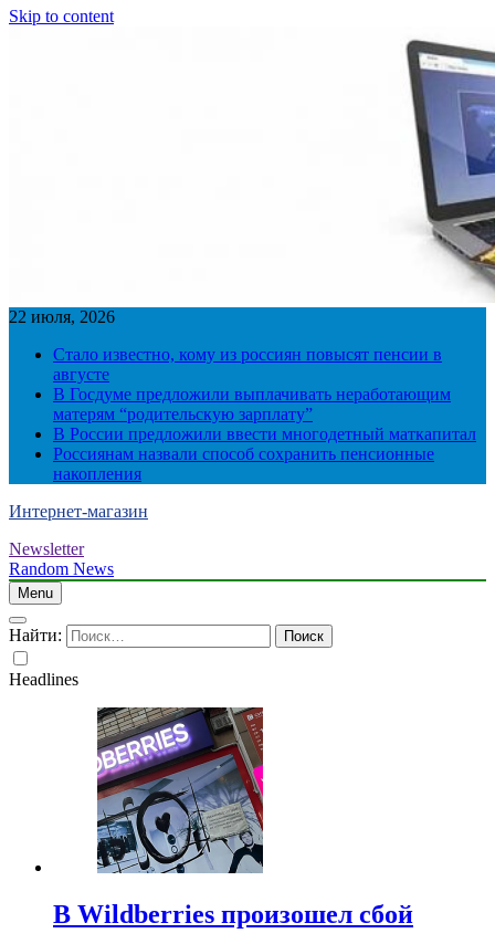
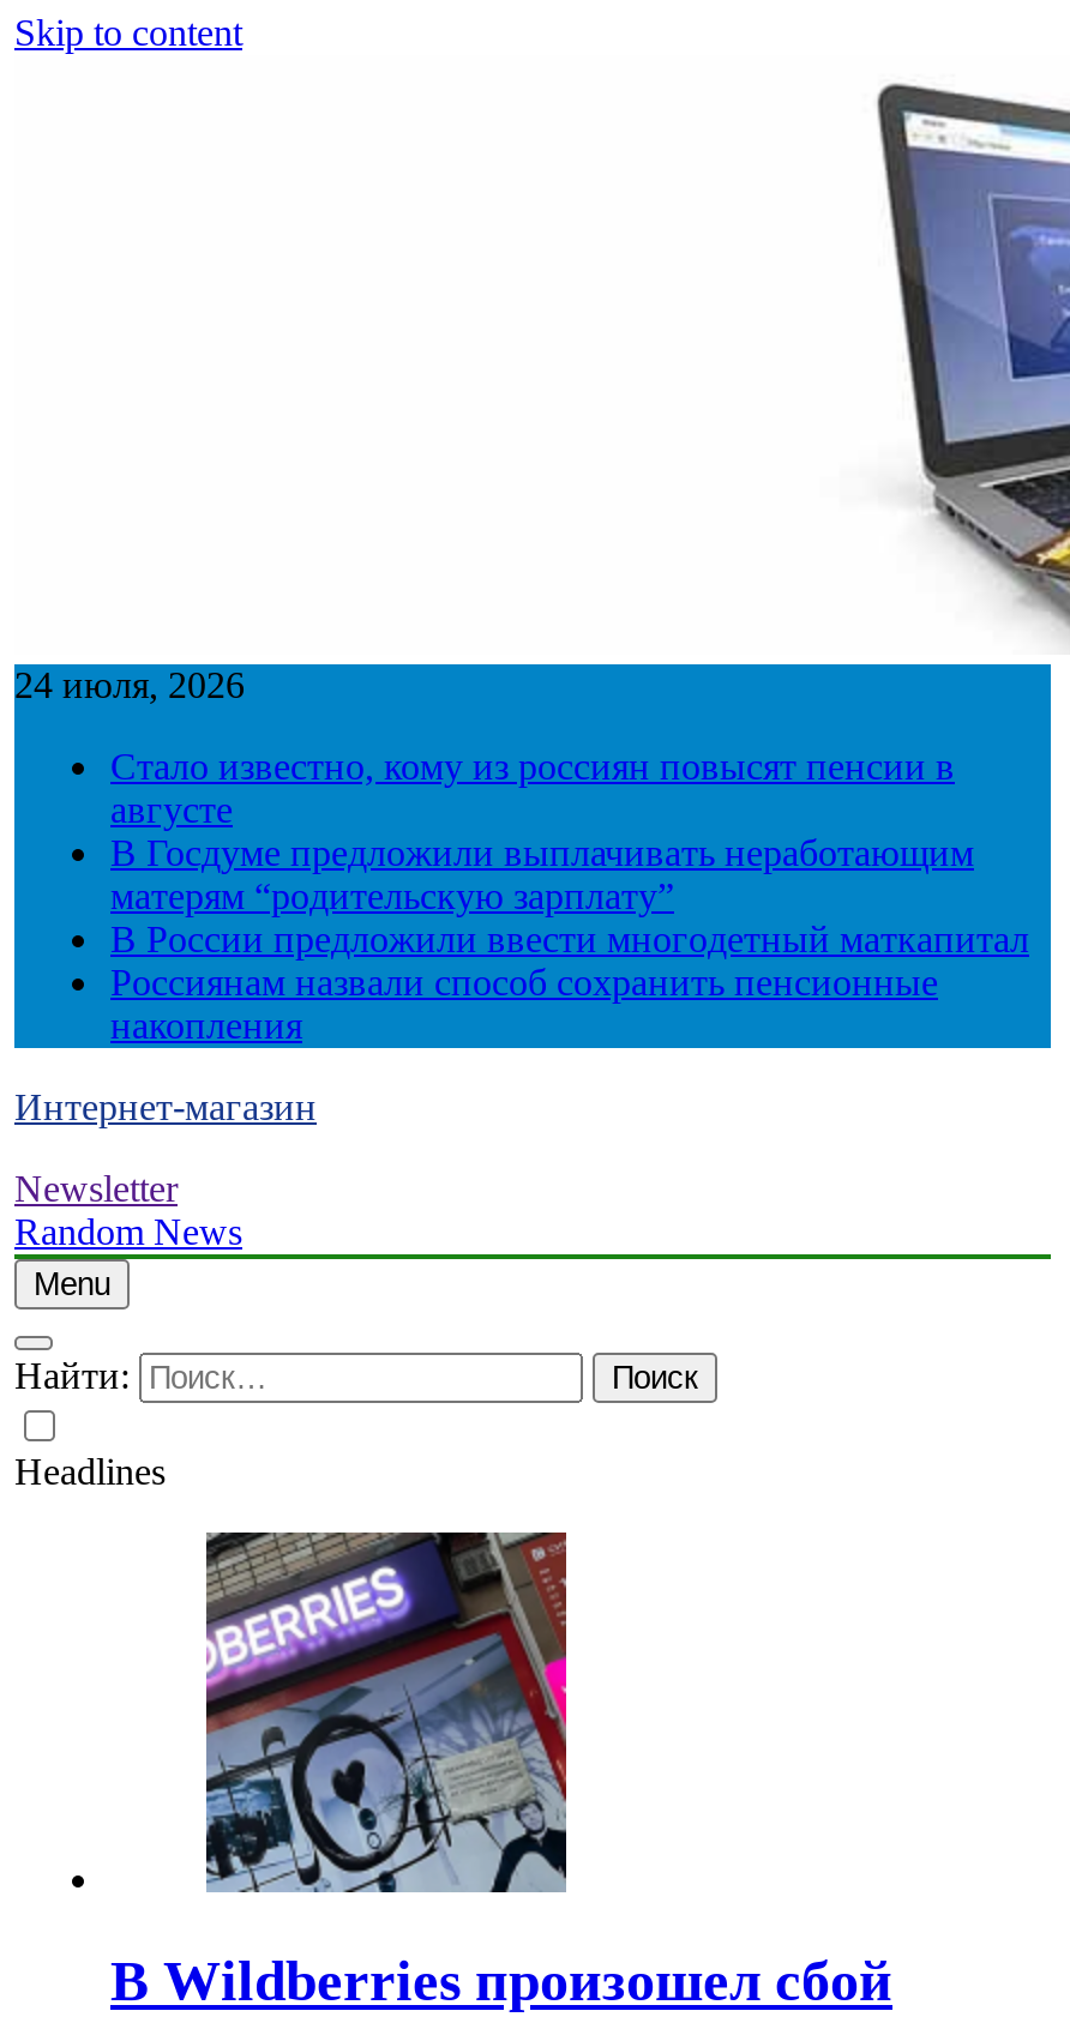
[9,307,115,326] 22 июля, 2026 -> [14,664,245,705] 24 июля, 2026

